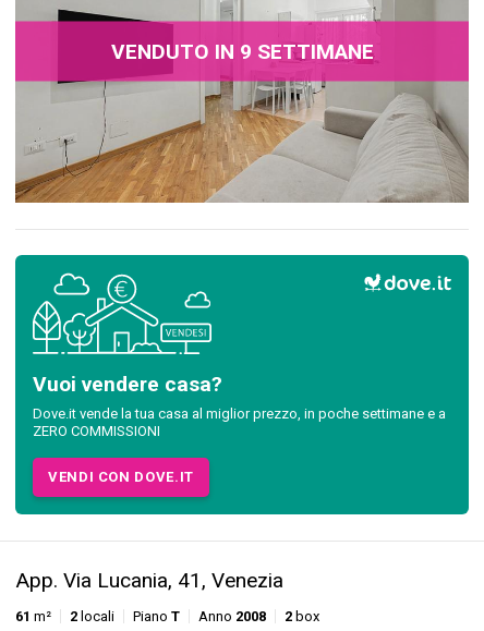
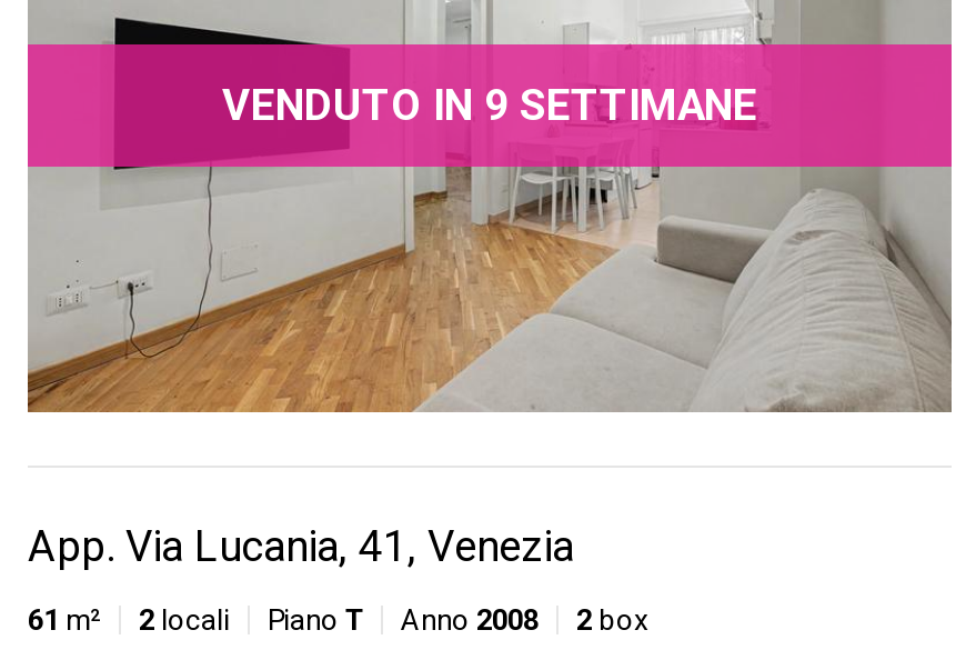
[14,254,470,515] [image] | Vuoi vendere casa? | Dove.it vende la tua casa al miglior prezzo, in poche settimane e a | ZERO COMMISSIONI | VENDI CON DOVE.IT -> none

